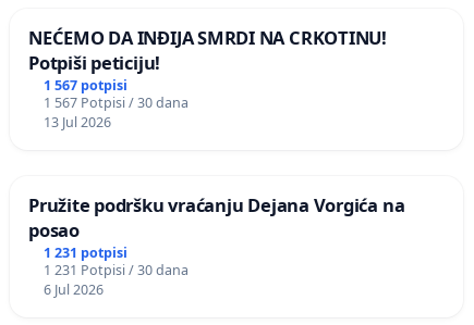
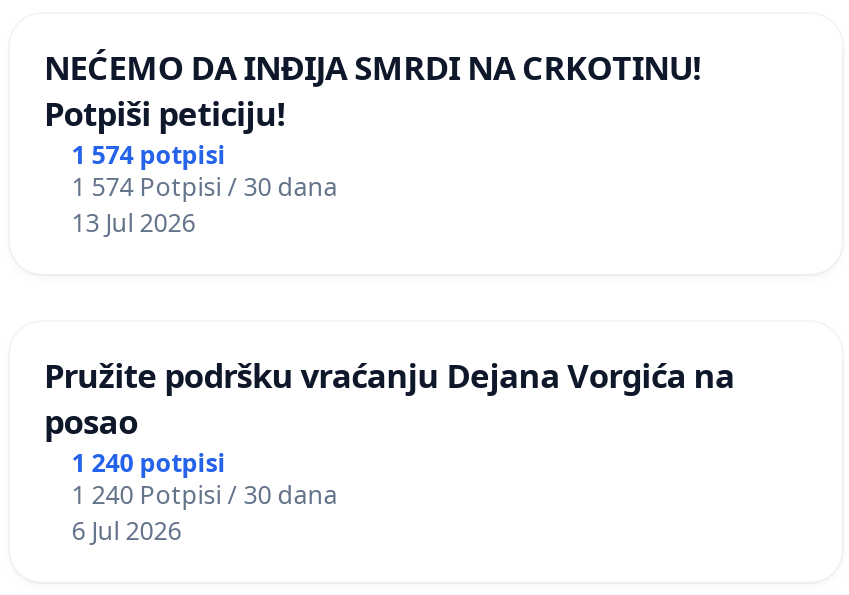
[43,76,127,94] 1 567 potpisi -> [72,137,226,171] 1 574 potpisi
[43,93,188,112] 1 567 Potpisi / 30 dana -> [72,169,338,203] 1 574 Potpisi / 30 dana
[43,243,127,261] 1 231 potpisi -> [72,445,226,479] 1 240 potpisi
[43,260,188,279] 1 231 Potpisi / 30 dana -> [72,477,338,511] 1 240 Potpisi / 30 dana

